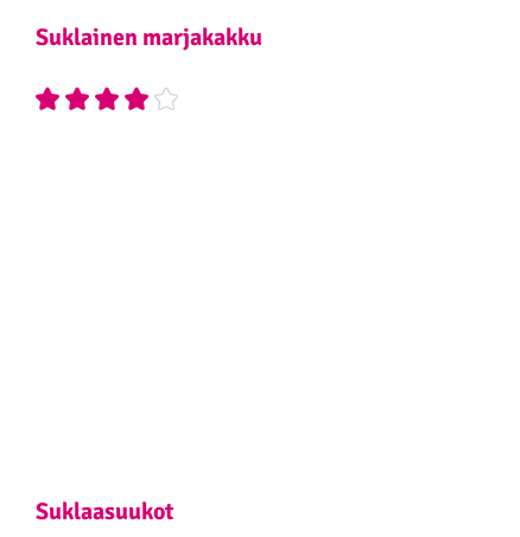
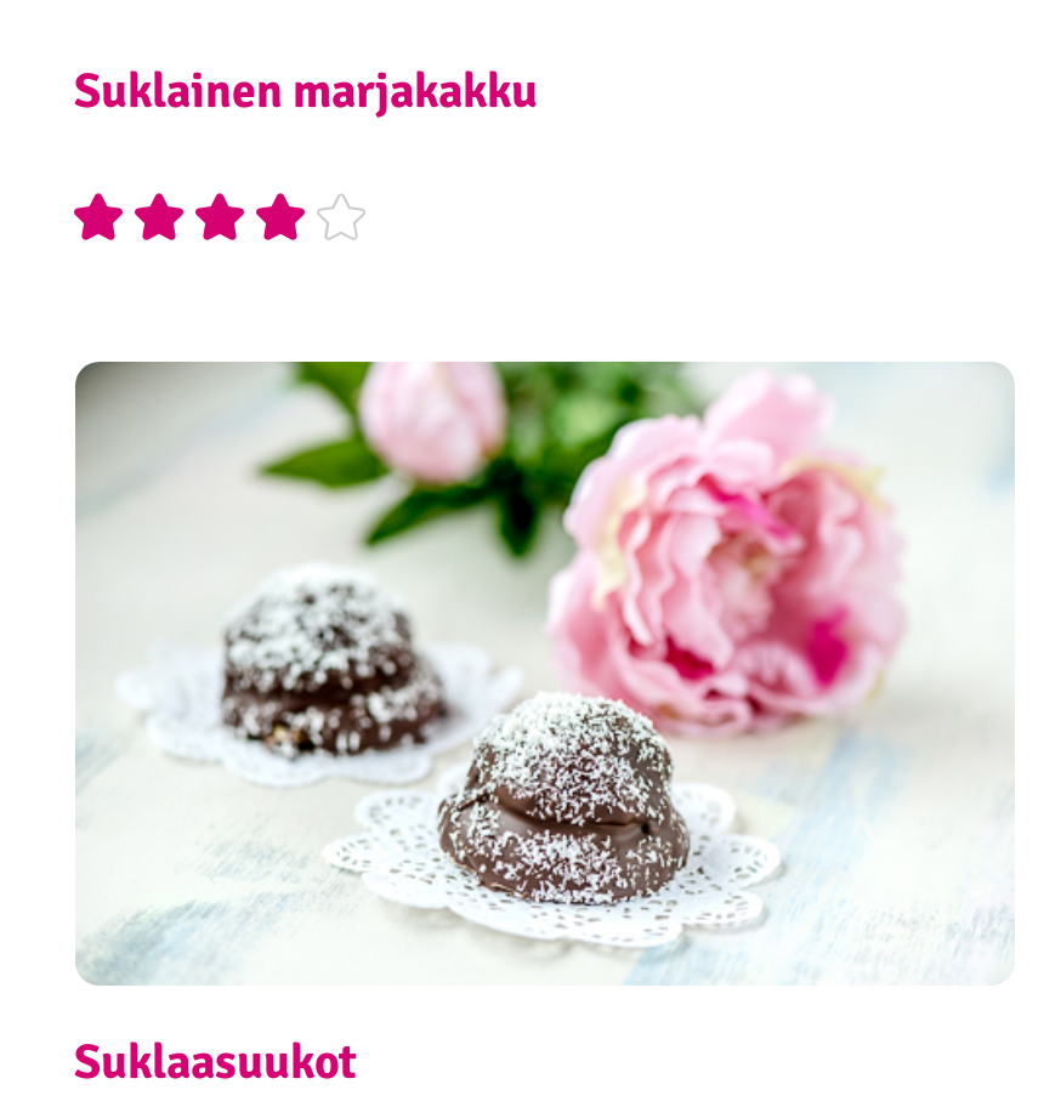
none -> [73,359,1015,986] [image]

